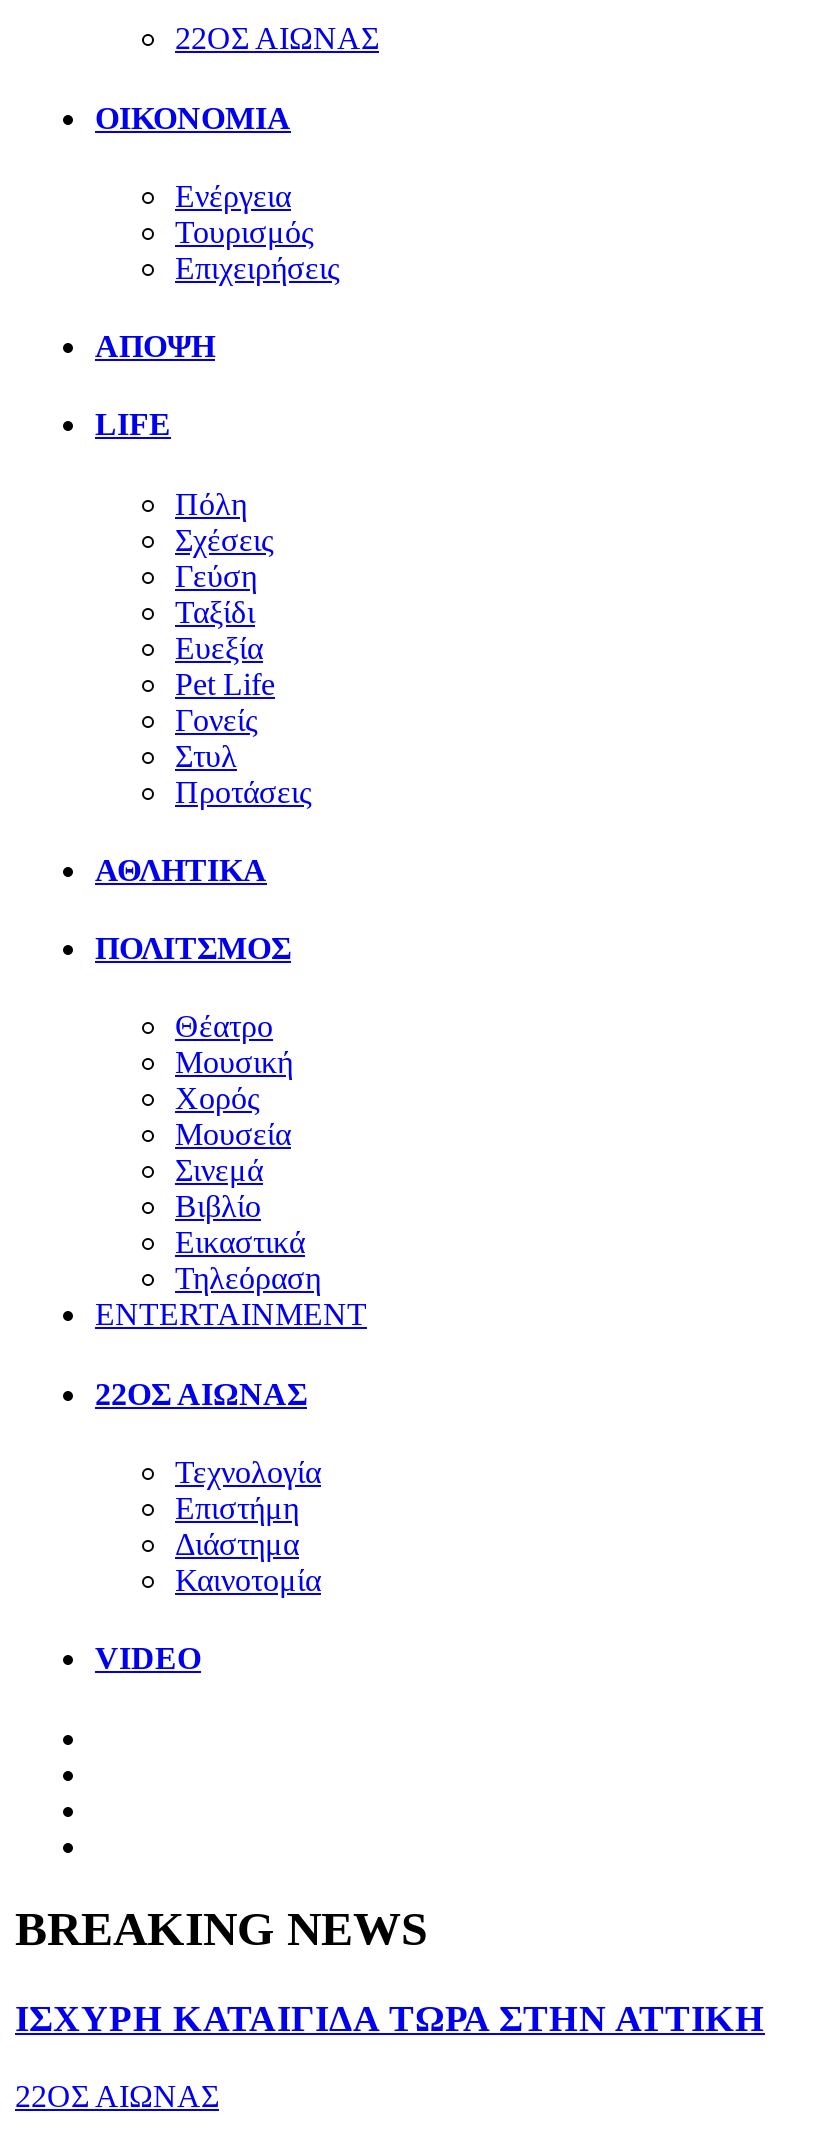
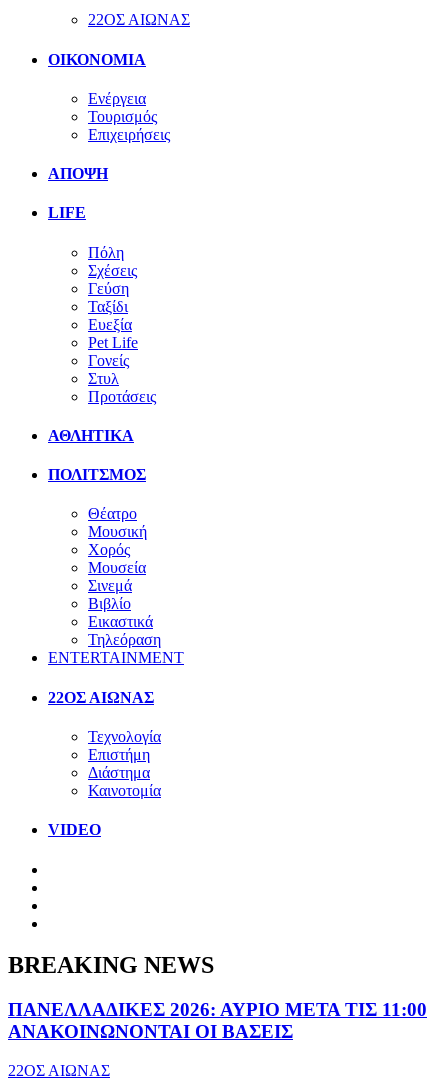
[15,1998,765,2040] ΙΣΧΥΡΗ ΚΑΤΑΙΓΙΔΑ ΤΩΡΑ ΣΤΗΝ ΑΤΤΙΚΗ -> [8,999,427,1042] ΠΑΝΕΛΛΑΔΙΚΕΣ 2026: ΑΥΡΙΟ ΜΕΤΑ ΤΙΣ 11:00 | ΑΝΑΚΟΙΝΩΝΟΝΤΑΙ ΟΙ ΒΑΣΕΙΣ

